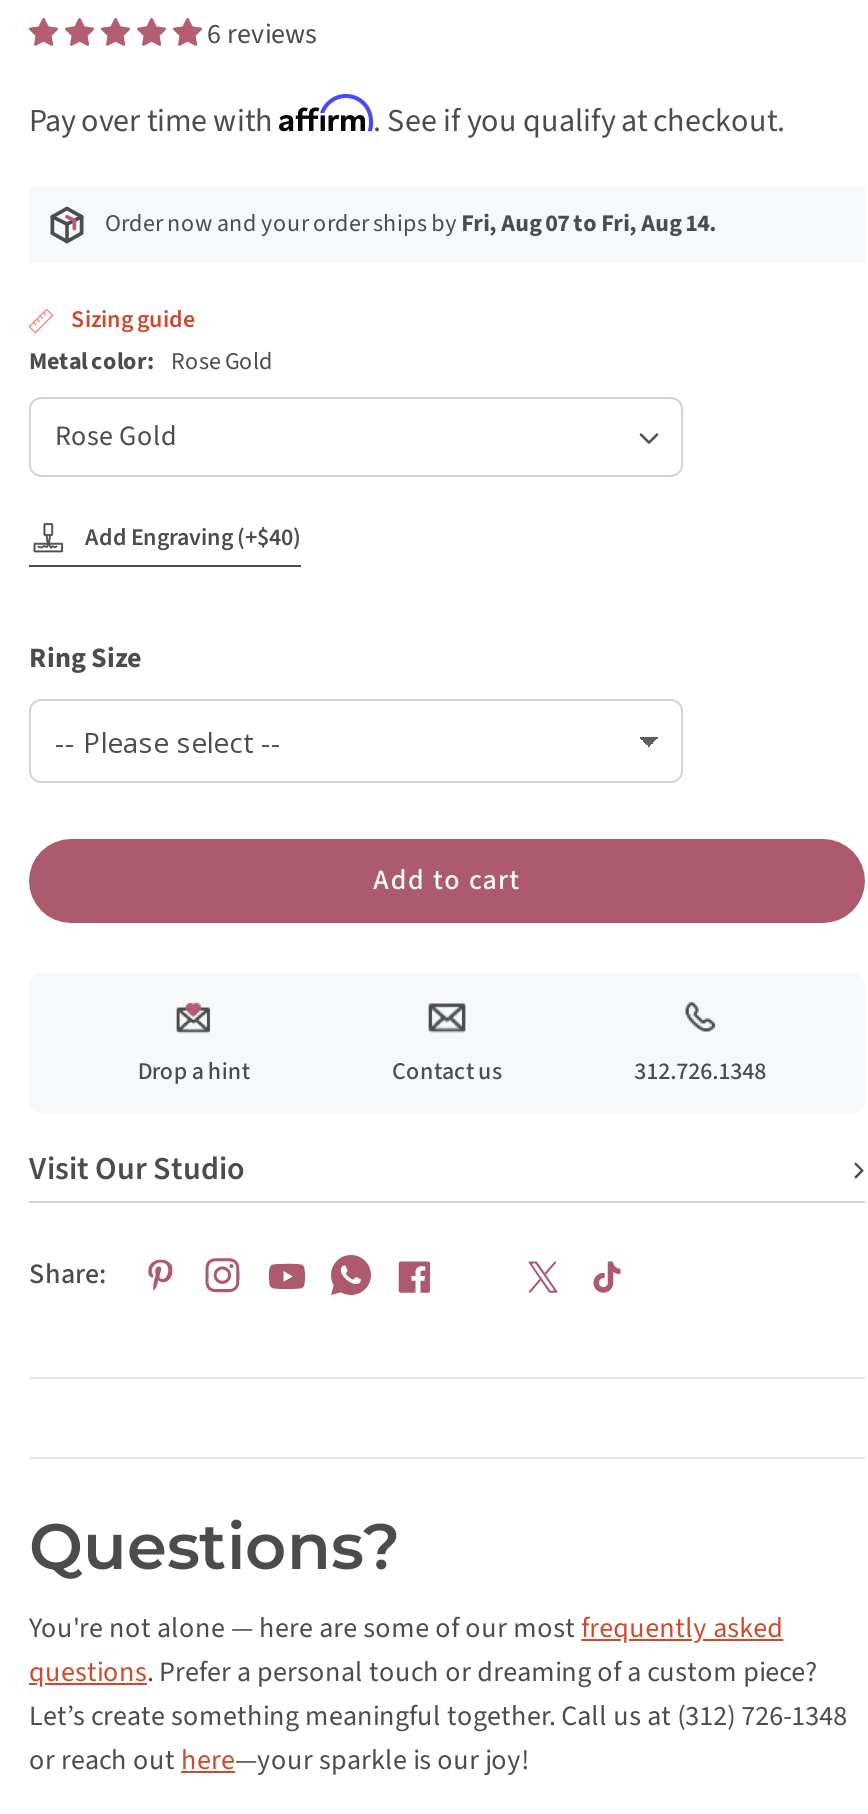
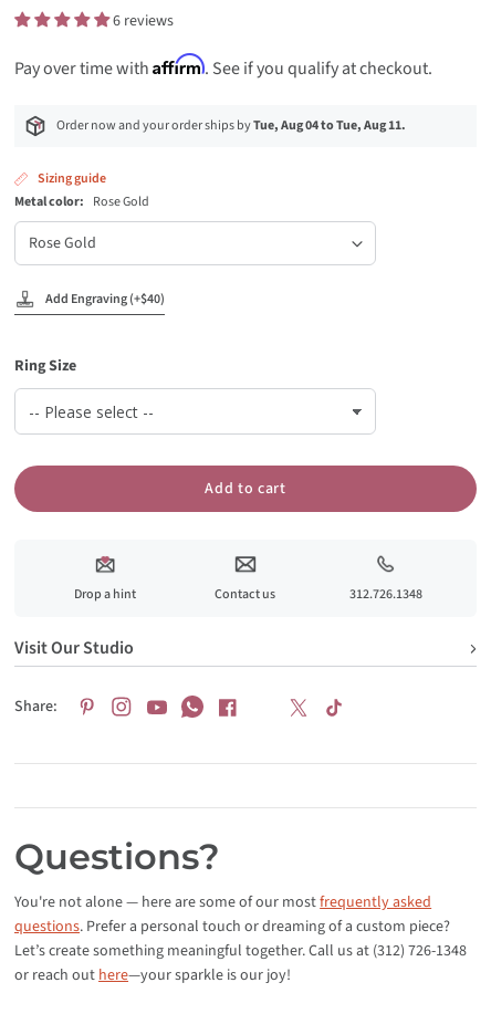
[105,207,717,241] Order now and your order ships by Fri, Aug 07 to Fri, Aug 14. -> [56,116,406,135] Order now and your order ships by Tue, Aug 04 to Tue, Aug 11.

